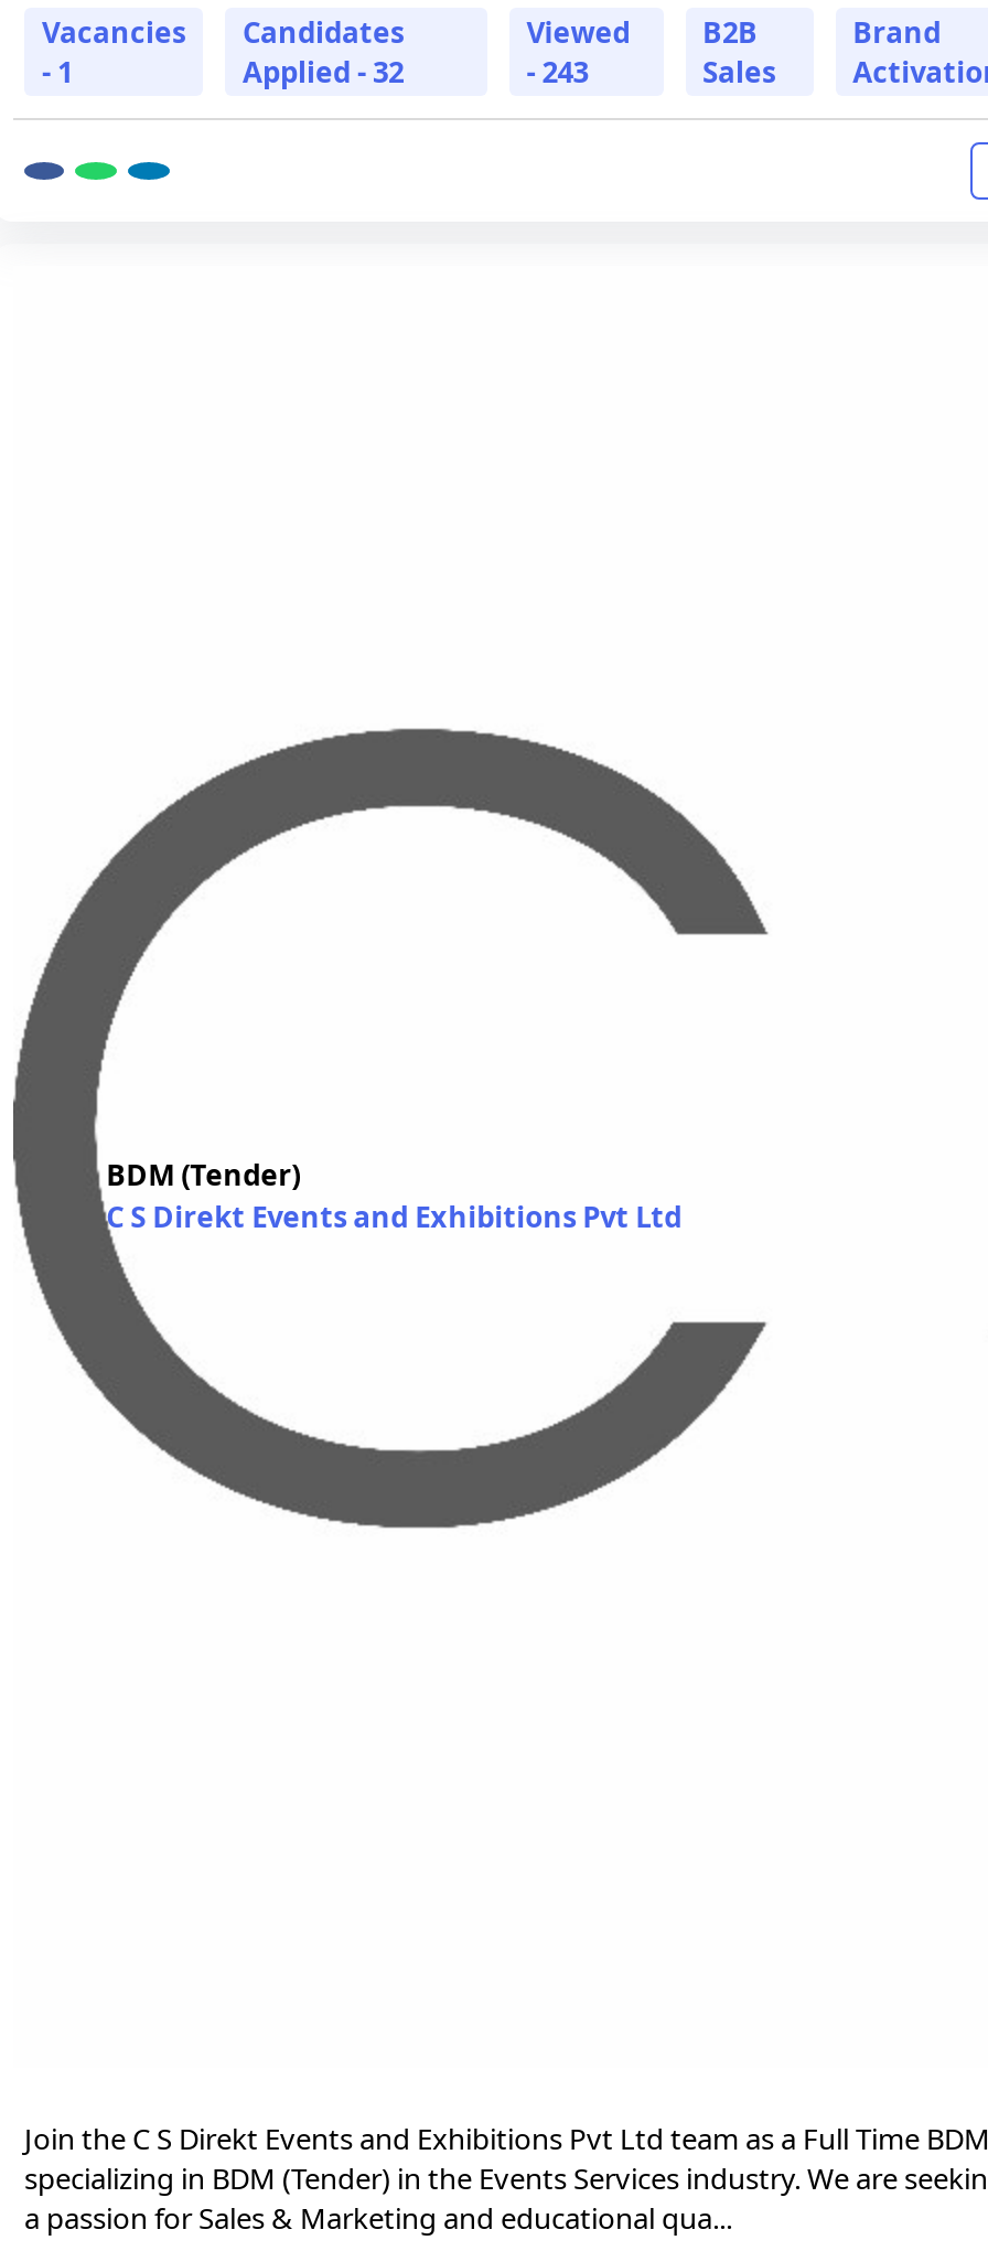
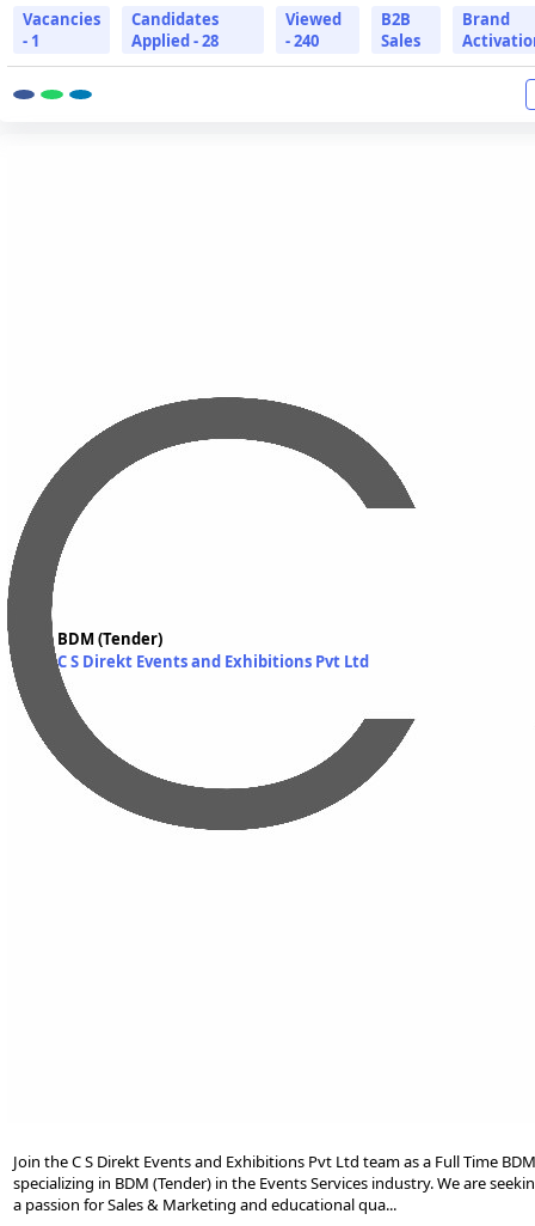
[243,51,404,91] Applied - 32 -> [131,30,219,51] Applied - 28
[526,51,588,91] - 243 -> [285,30,318,51] - 240

